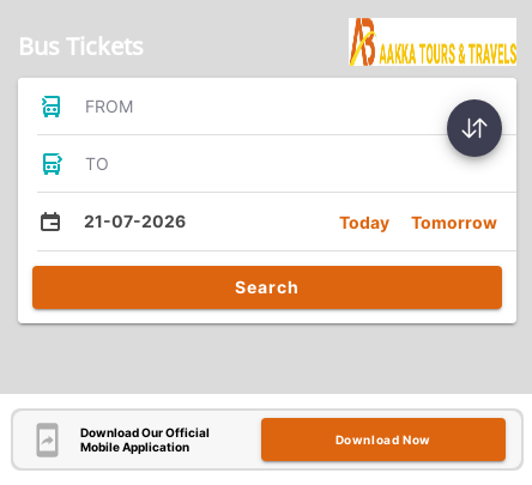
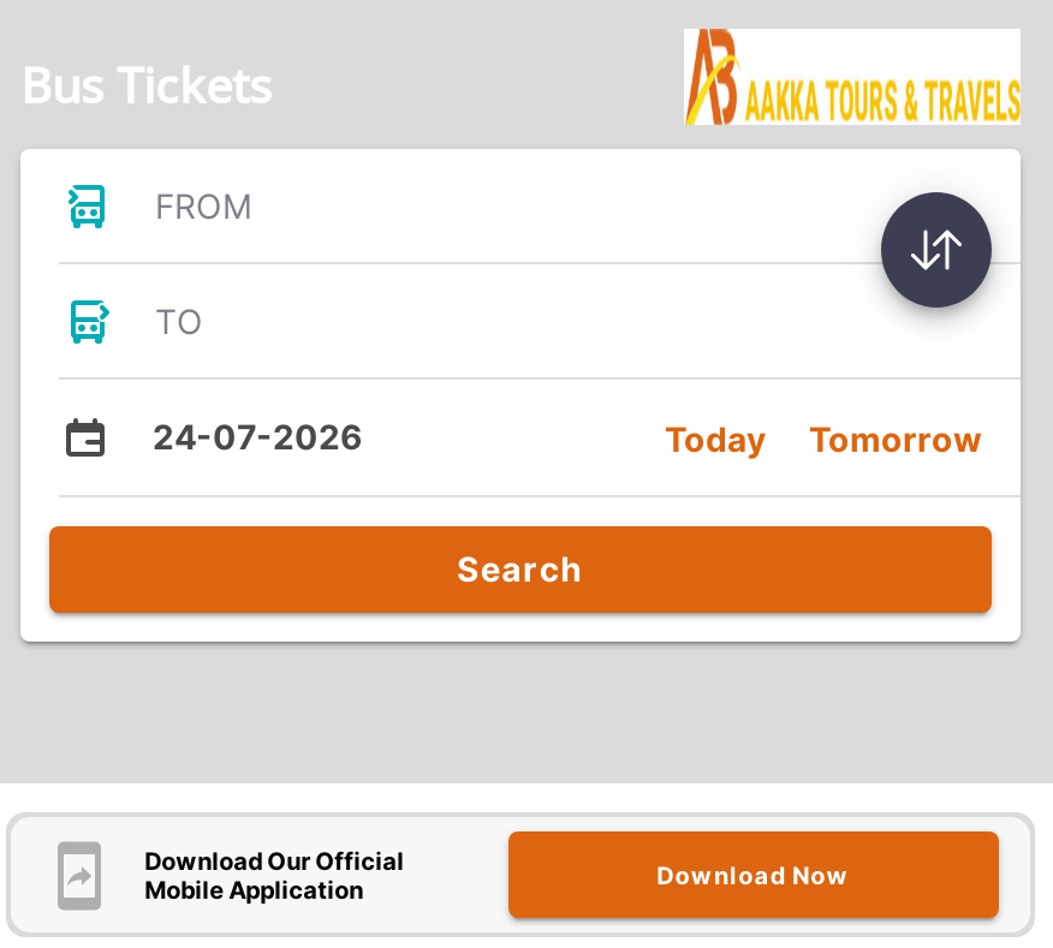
[84,211,186,231] 21-07-2026 -> [153,416,362,457] 24-07-2026

